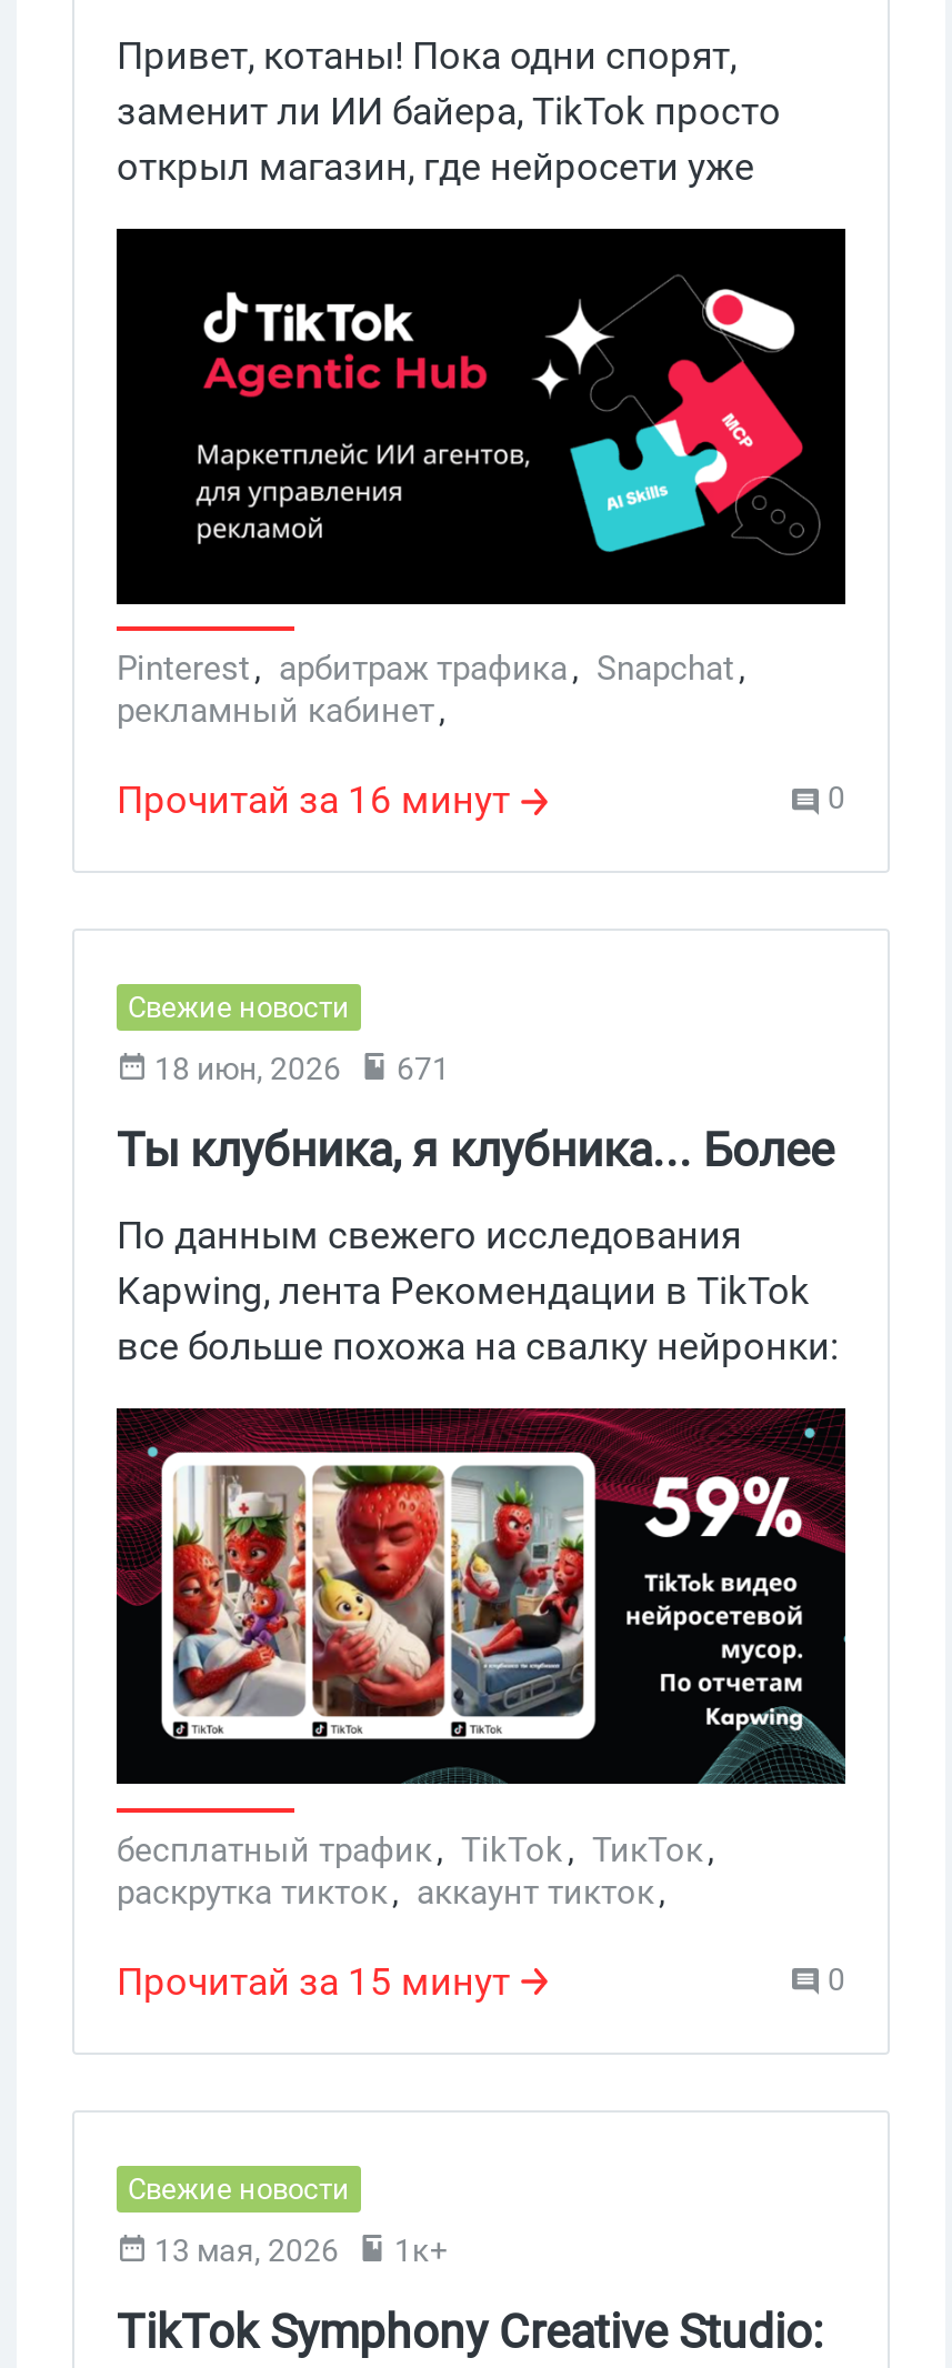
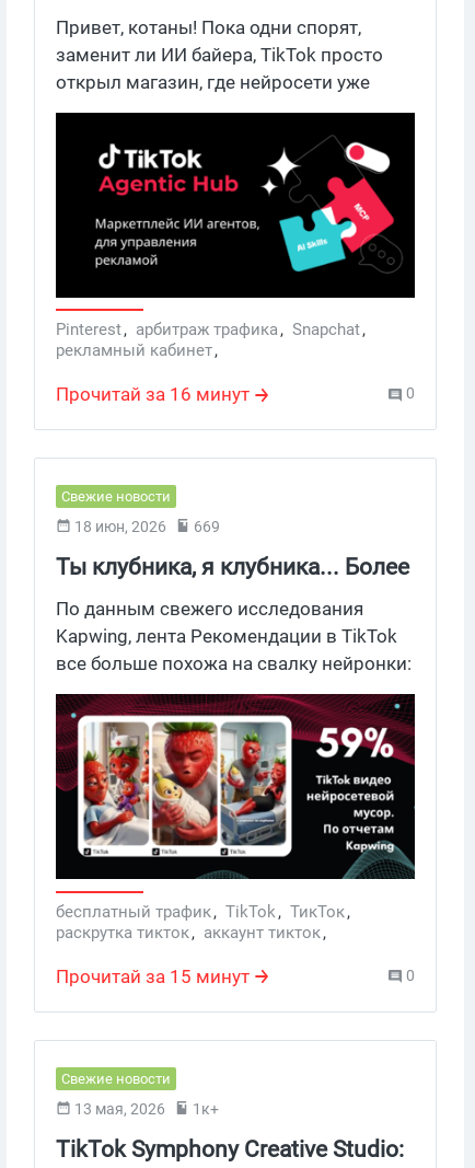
[154,1052,450,1087] 18 июн, 2026 671 -> [74,518,220,536] 18 июн, 2026 669

